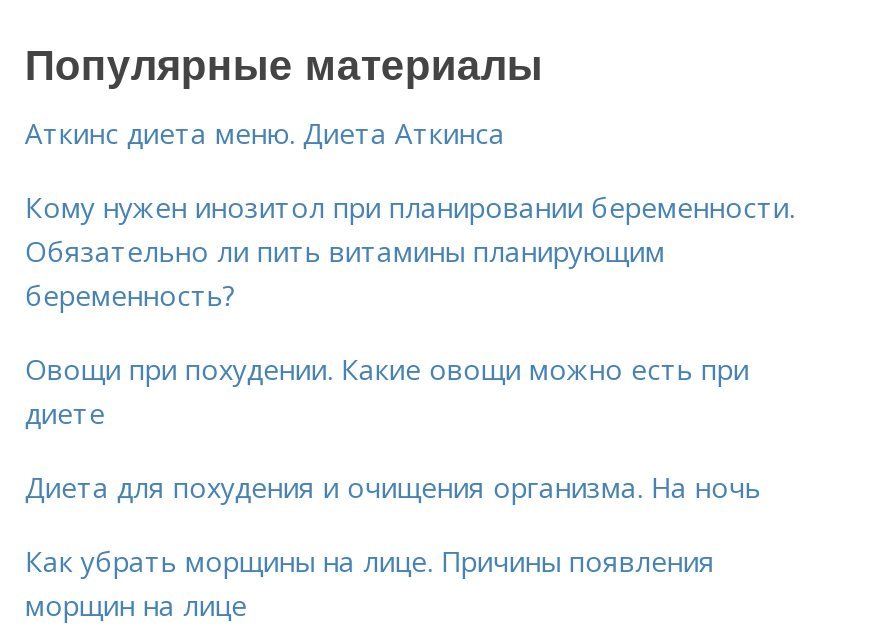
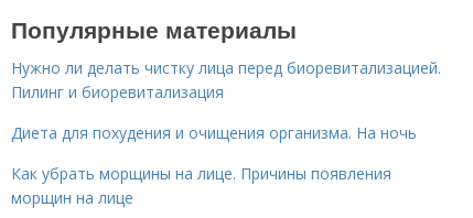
[25,114,795,432] Аткинс диета меню. Диета Аткинса | Кому нужен инозитол при планировании беременности. | Обязательно ли пить витамины планирующим | беременность? | Овощи при похудении. Какие овощи можно есть при | диете -> [11,57,441,102] Нужно ли делать чистку лица перед биоревитализацией. | Пилинг и биоревитализация

